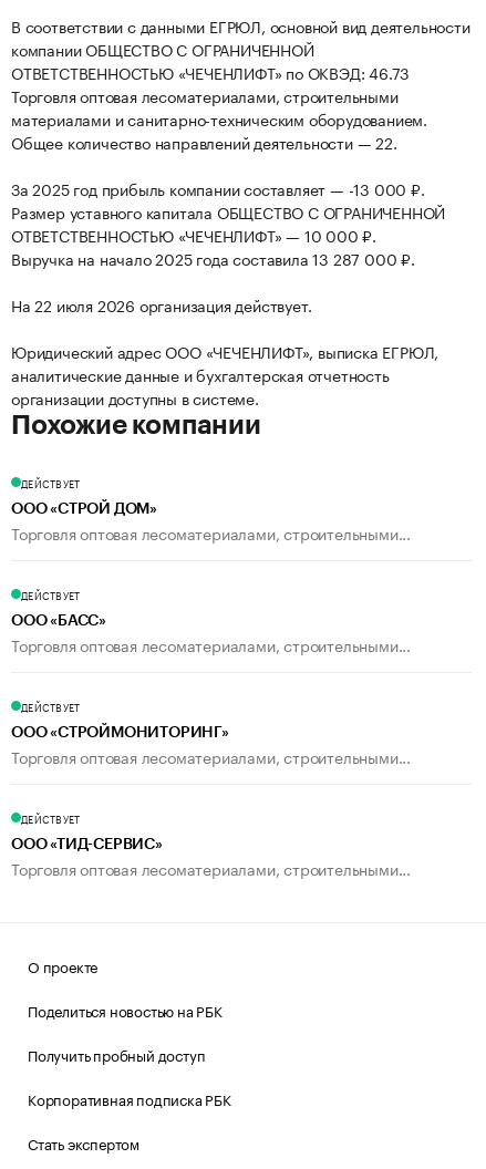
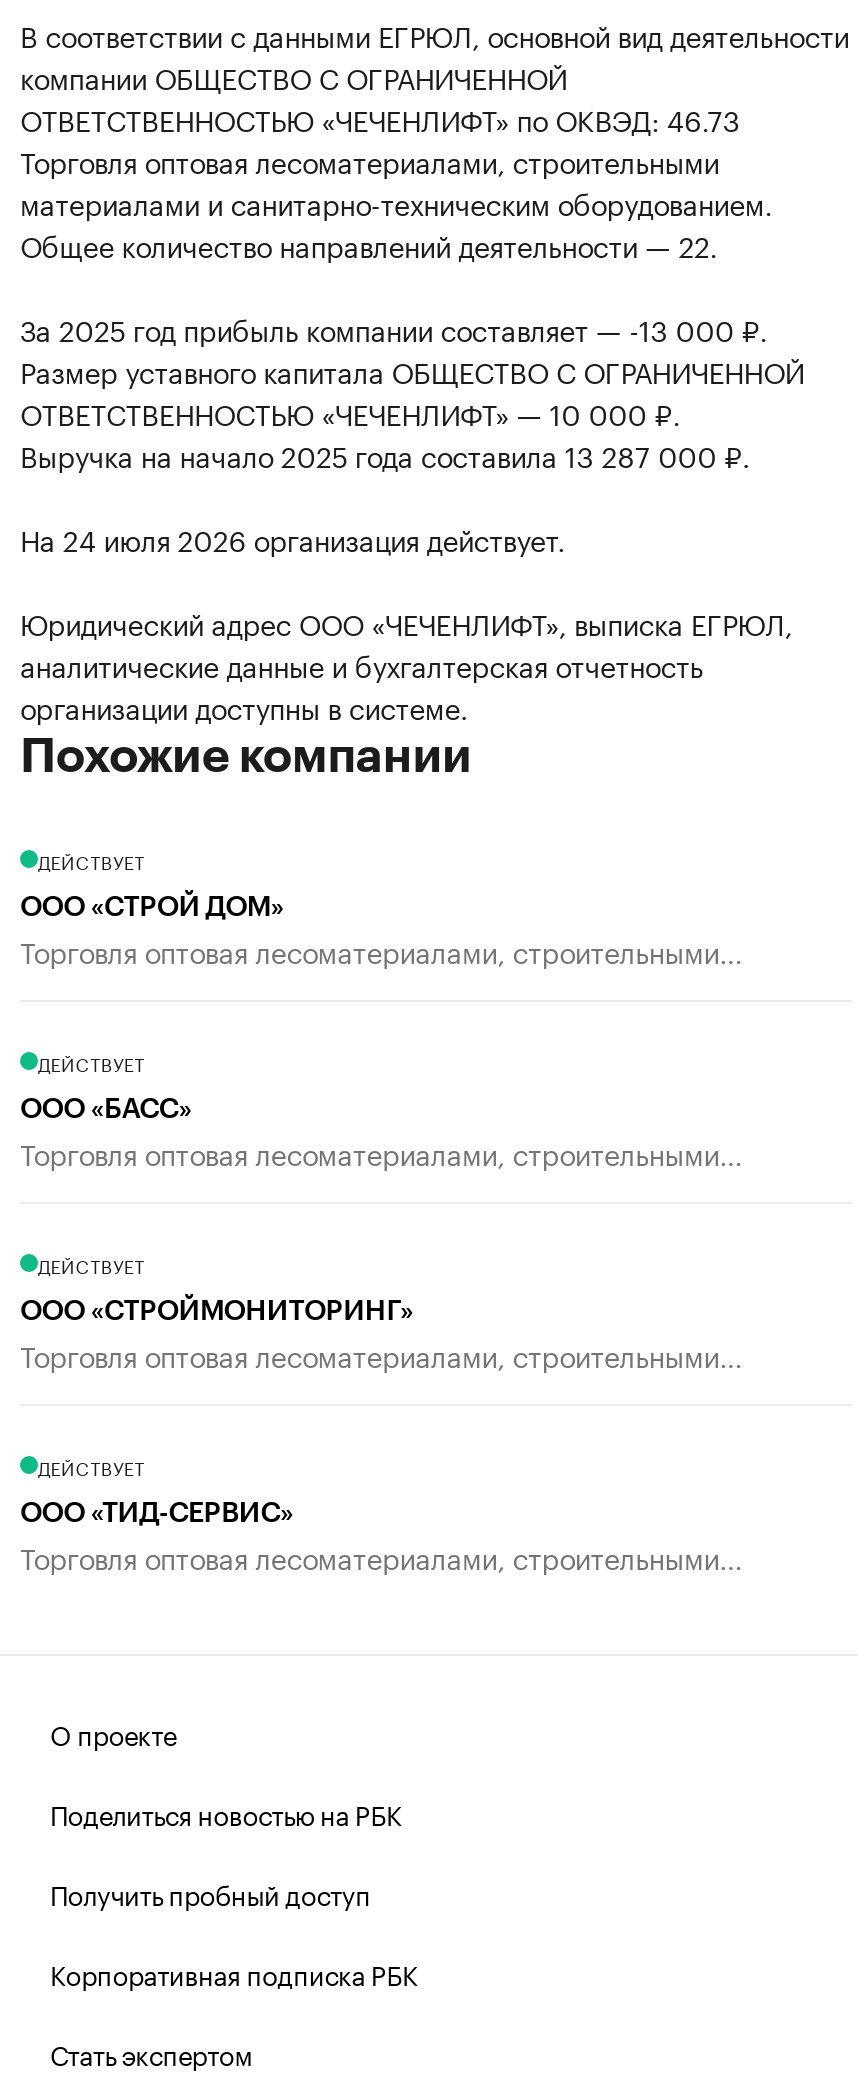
[11,293,312,317] На 22 июля 2026 организация действует. -> [20,517,565,561] На 24 июля 2026 организация действует.

